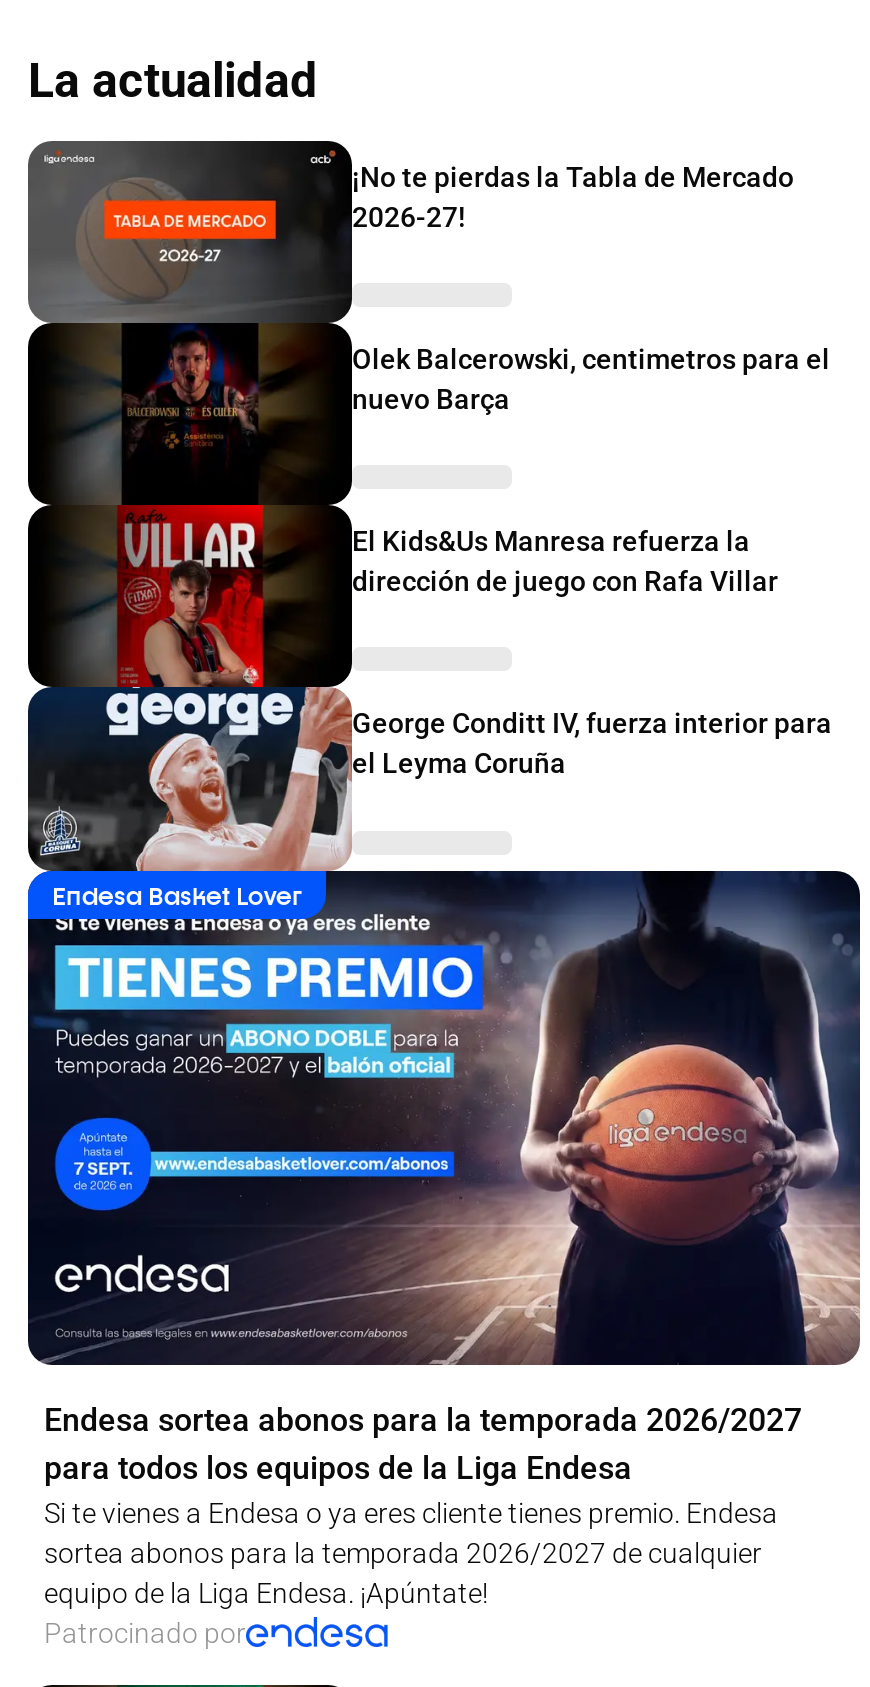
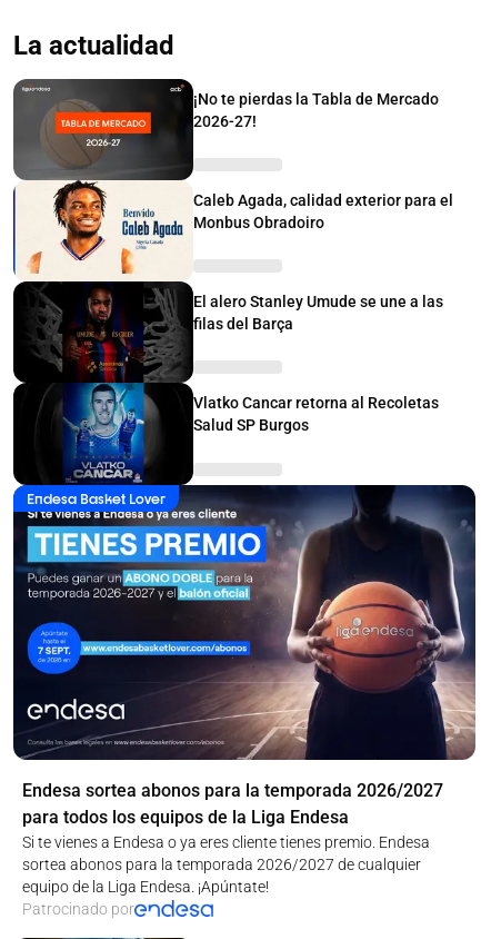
[26,321,830,873] [image] | Olek Balcerowski, centimetros para el | nuevo Barça -> [12,179,453,486] [image] | Caleb Agada, calidad exterior para el | Monbus Obradoiro
[352,525,778,597] El Kids&Us Manresa refuerza la | dirección de juego con Rafa Villar -> [193,293,443,333] El alero Stanley Umude se une a las | filas del Barça
[352,708,832,780] George Conditt IV, fuerza interior para | el Leyma Coruña -> [193,394,439,434] Vlatko Cancar retorna al Recoletas | Salud SP Burgos

